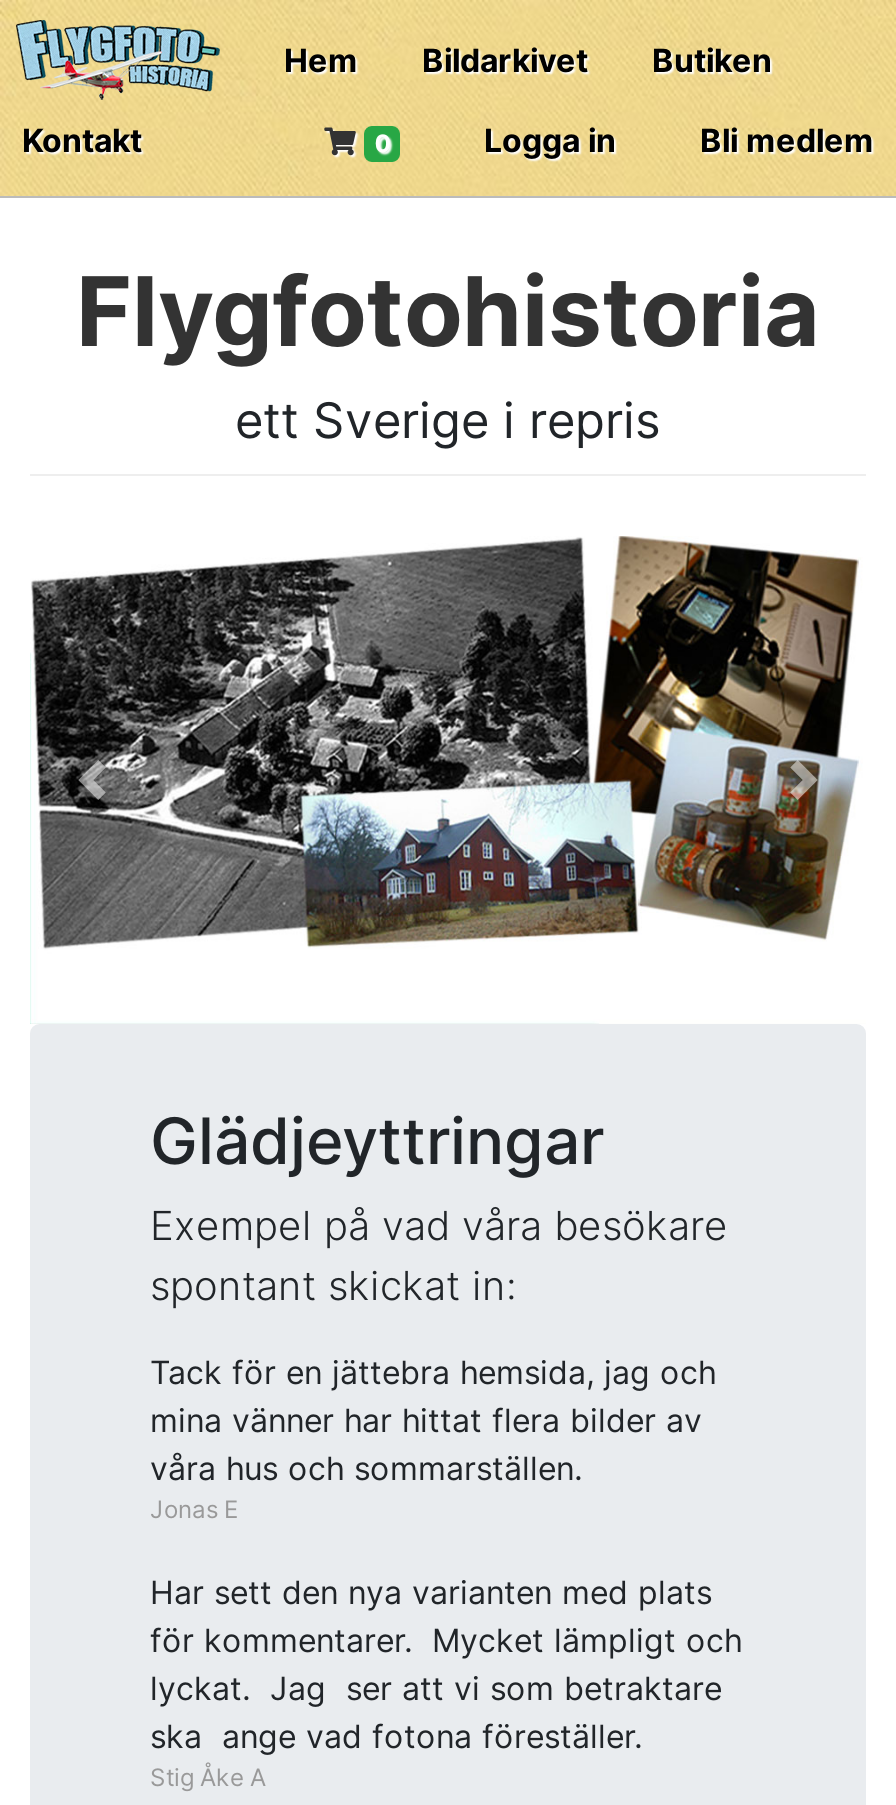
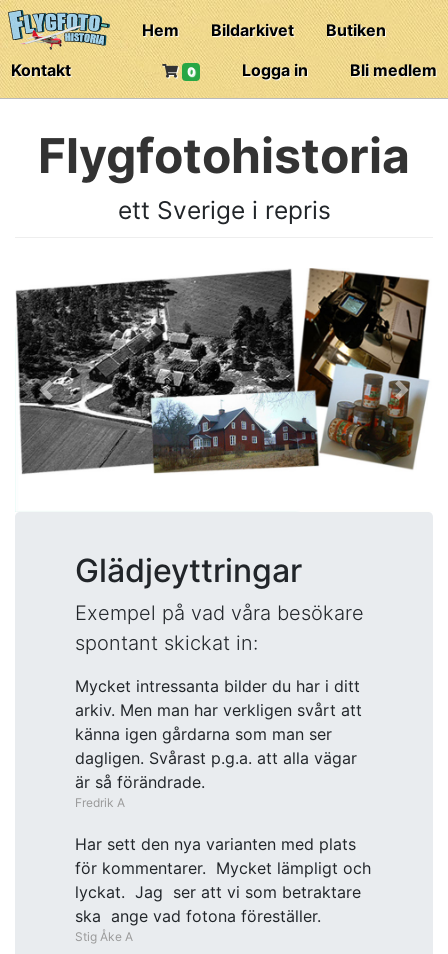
[150,1352,716,1524] Tack för en jättebra hemsida, jag och | mina vänner har hittat flera bilder av | våra hus och sommarställen. | Jonas E -> [75,676,362,810] Mycket intressanta bilder du har i ditt | arkiv. Men man har verkligen svårt att | känna igen gårdarna som man ser | dagligen. Svårast p.g.a. att alla vägar | är så förändrade. | Fredrik A

